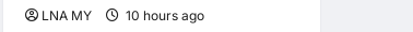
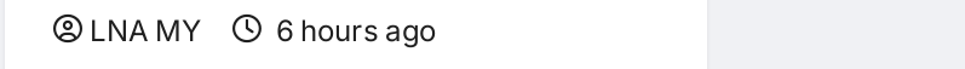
[122,7,208,23] 10 hours ago -> [269,13,443,49] 6 hours ago

